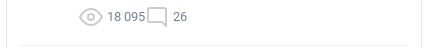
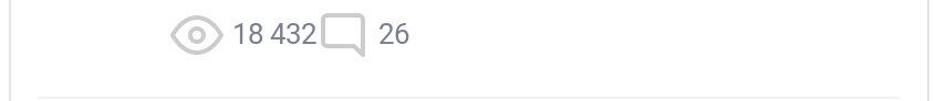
[107,9,187,24] 18 095 26 -> [232,18,409,51] 18 432 26

